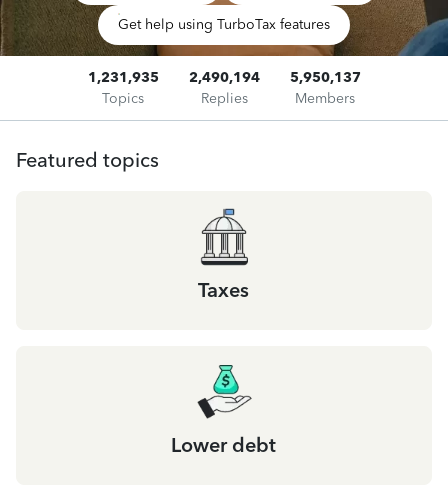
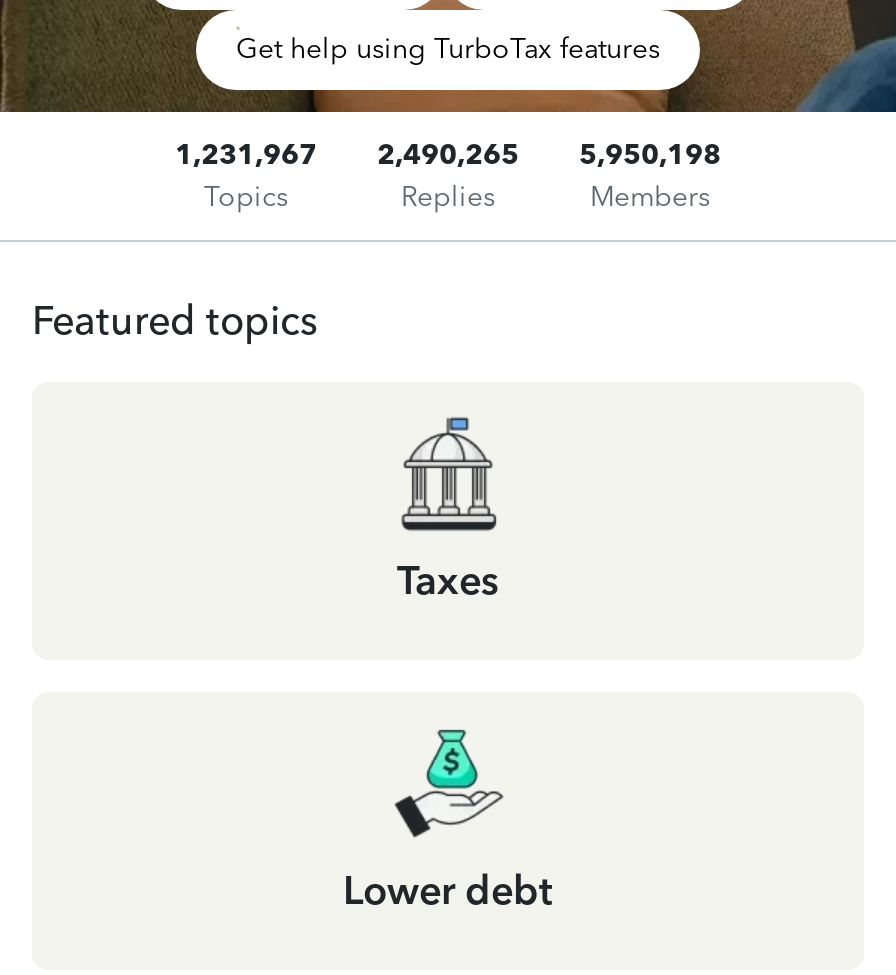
[87,69,158,86] 1,231,935 -> [175,138,317,172] 1,231,967
[188,69,259,86] 2,490,194 -> [377,138,519,172] 2,490,265
[289,69,360,86] 5,950,137 -> [579,138,721,172] 5,950,198

